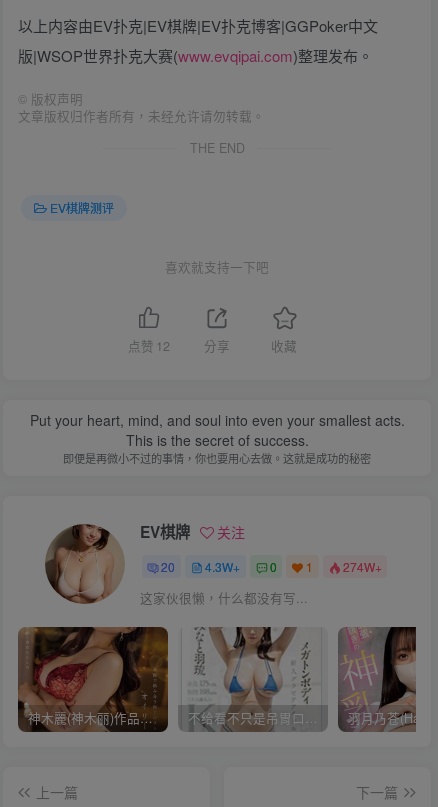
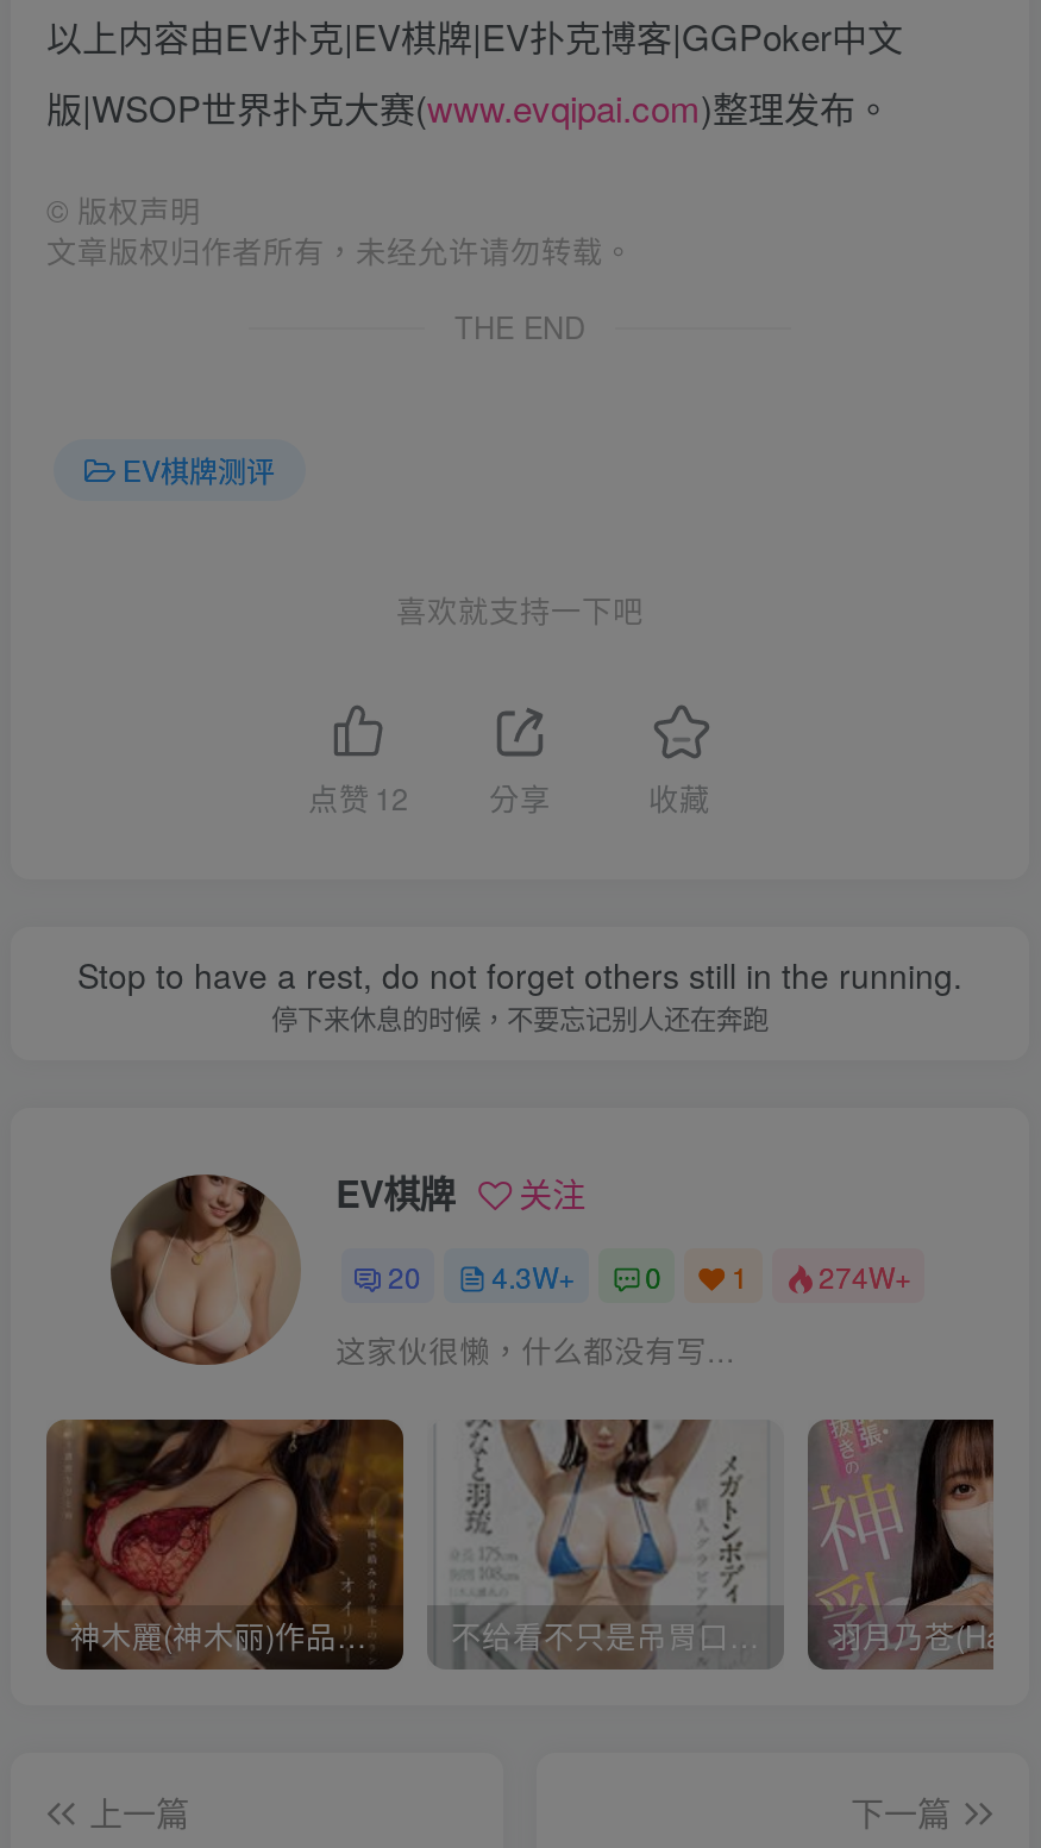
[29,410,404,466] Put your heart, mind, and soul into even your smallest acts. | This is the secret of success. | 即便是再微小不过的事情，你也要用心去做。这就是成功的秘密 -> [77,952,962,1038] Stop to have a rest, do not forget others still in the running. | 停下来休息的时候，不要忘记别人还在奔跑

